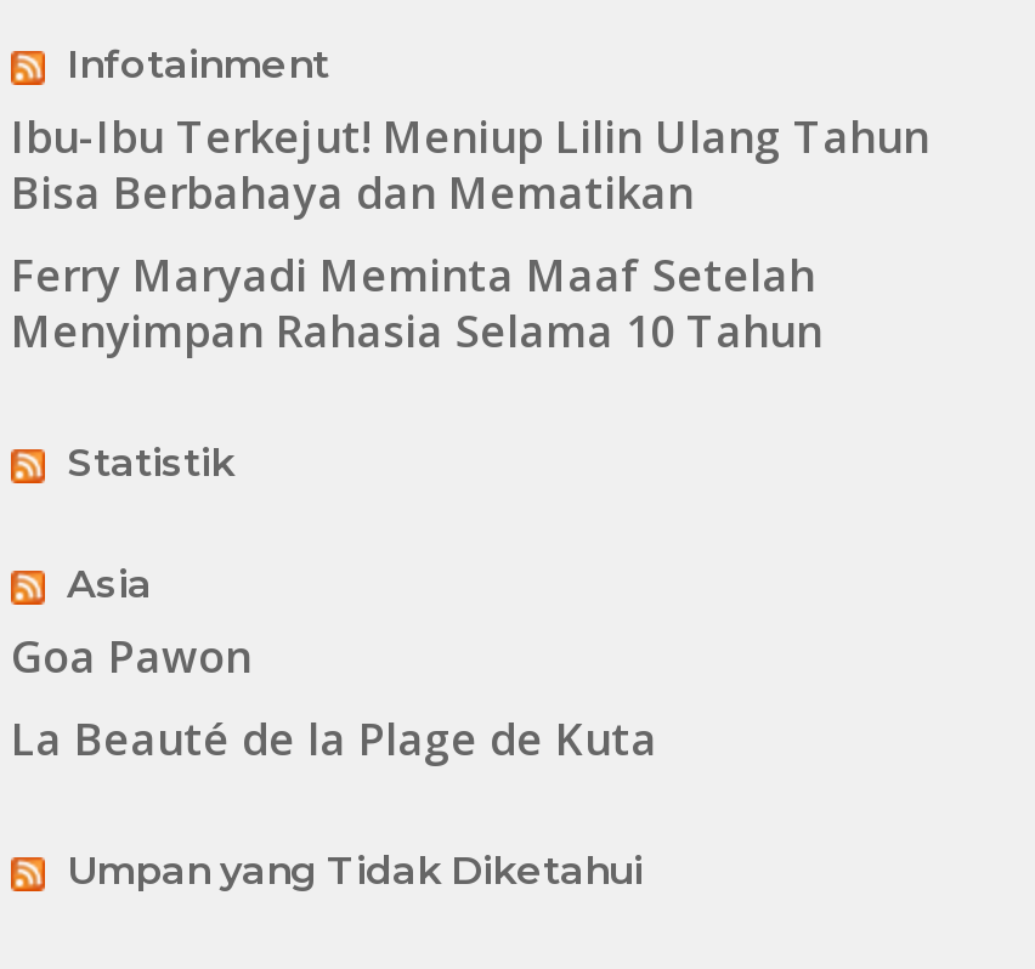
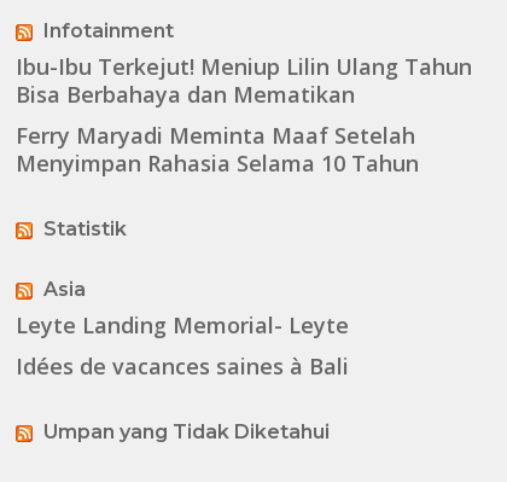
[11,627,657,768] Goa Pawon | La Beauté de la Plage de Kuta -> [16,311,349,381] Leyte Landing Memorial- Leyte | Idées de vacances saines à Bali

